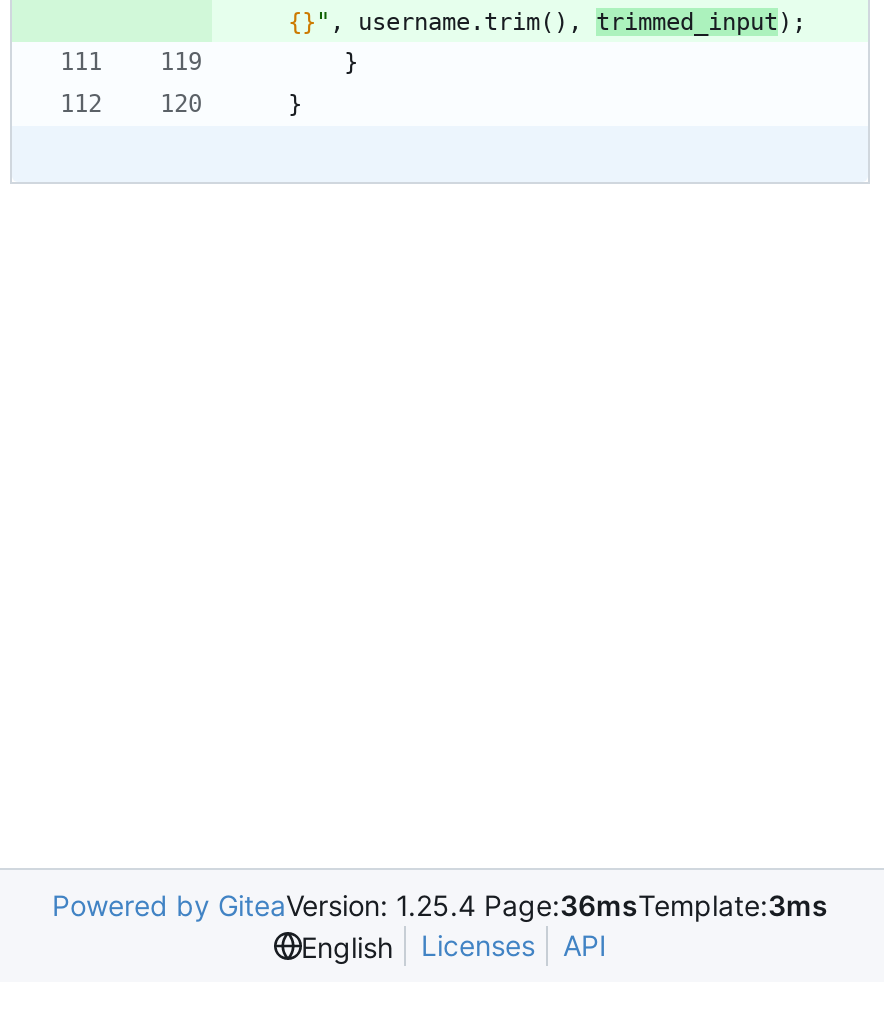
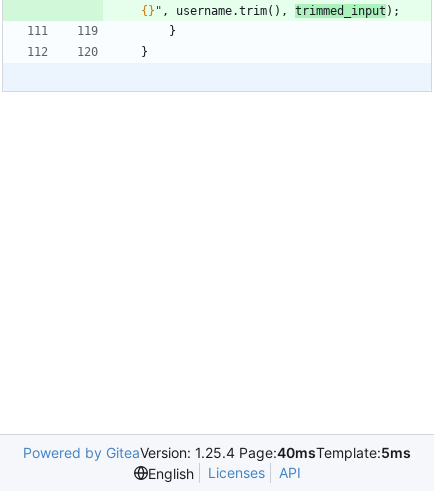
[52,888,828,922] Powered by GiteaVersion: 1.25.4 Page:36msTemplate:3ms -> [23,444,411,461] Powered by GiteaVersion: 1.25.4 Page:40msTemplate:5ms

